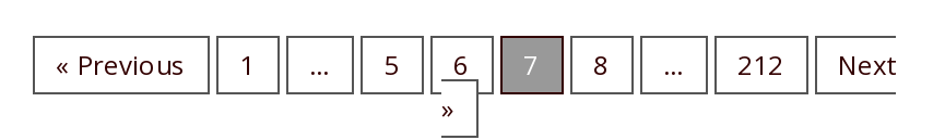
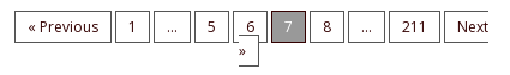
[737,47,783,84] 212 -> [401,17,427,37] 211

